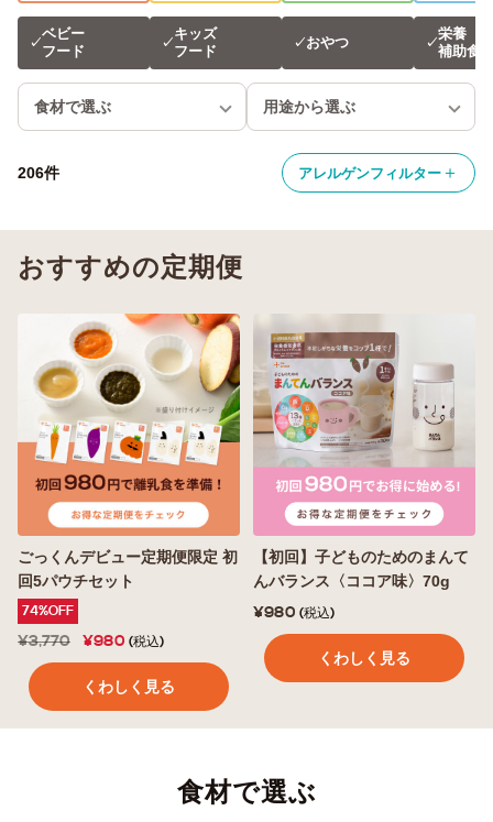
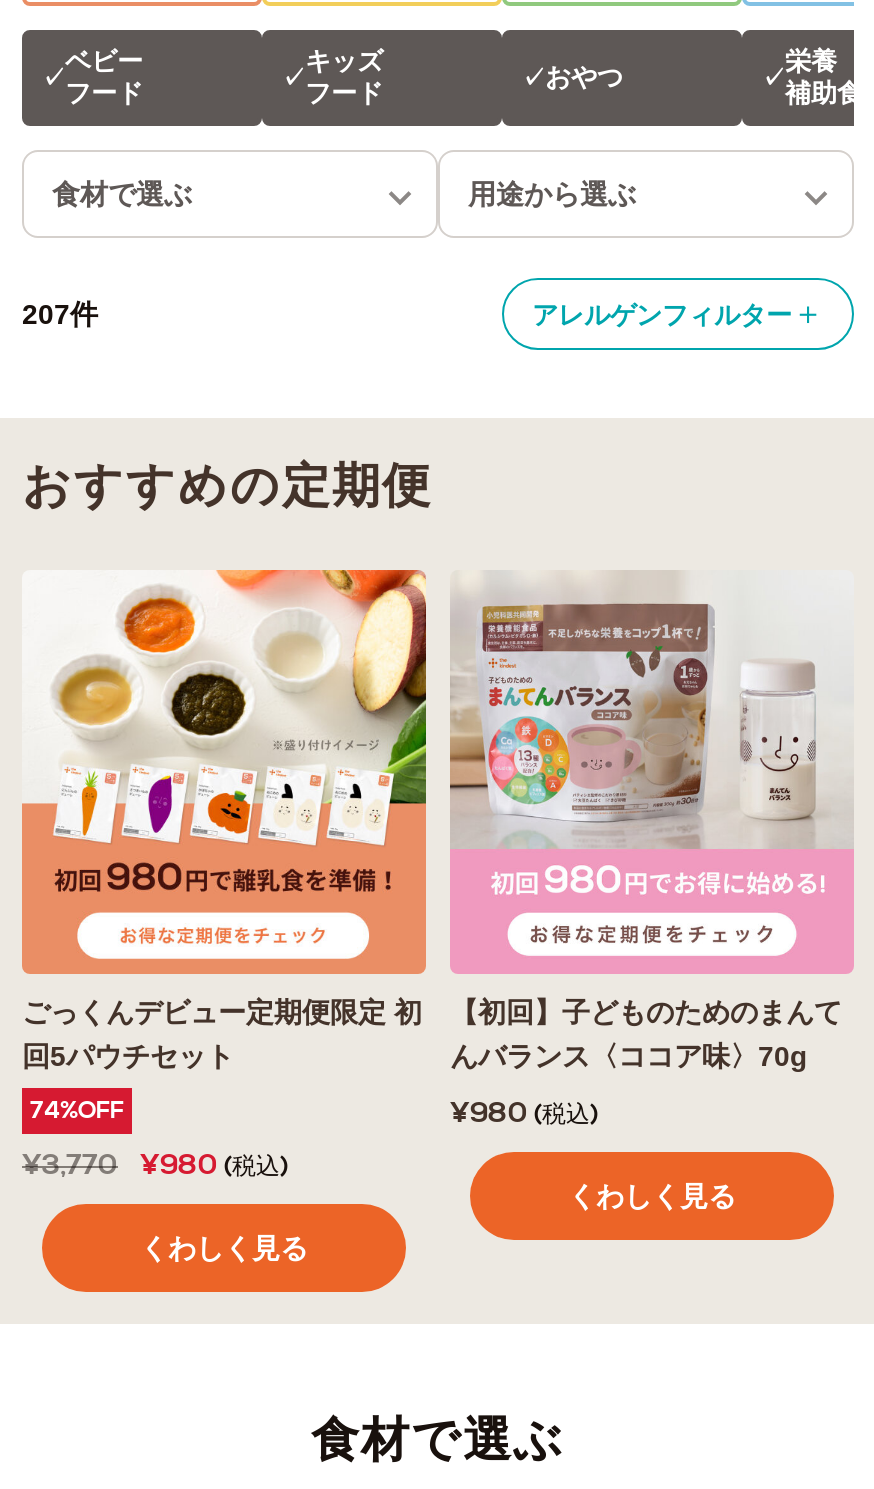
[18,164,59,182] 206件 -> [22,298,98,330] 207件

